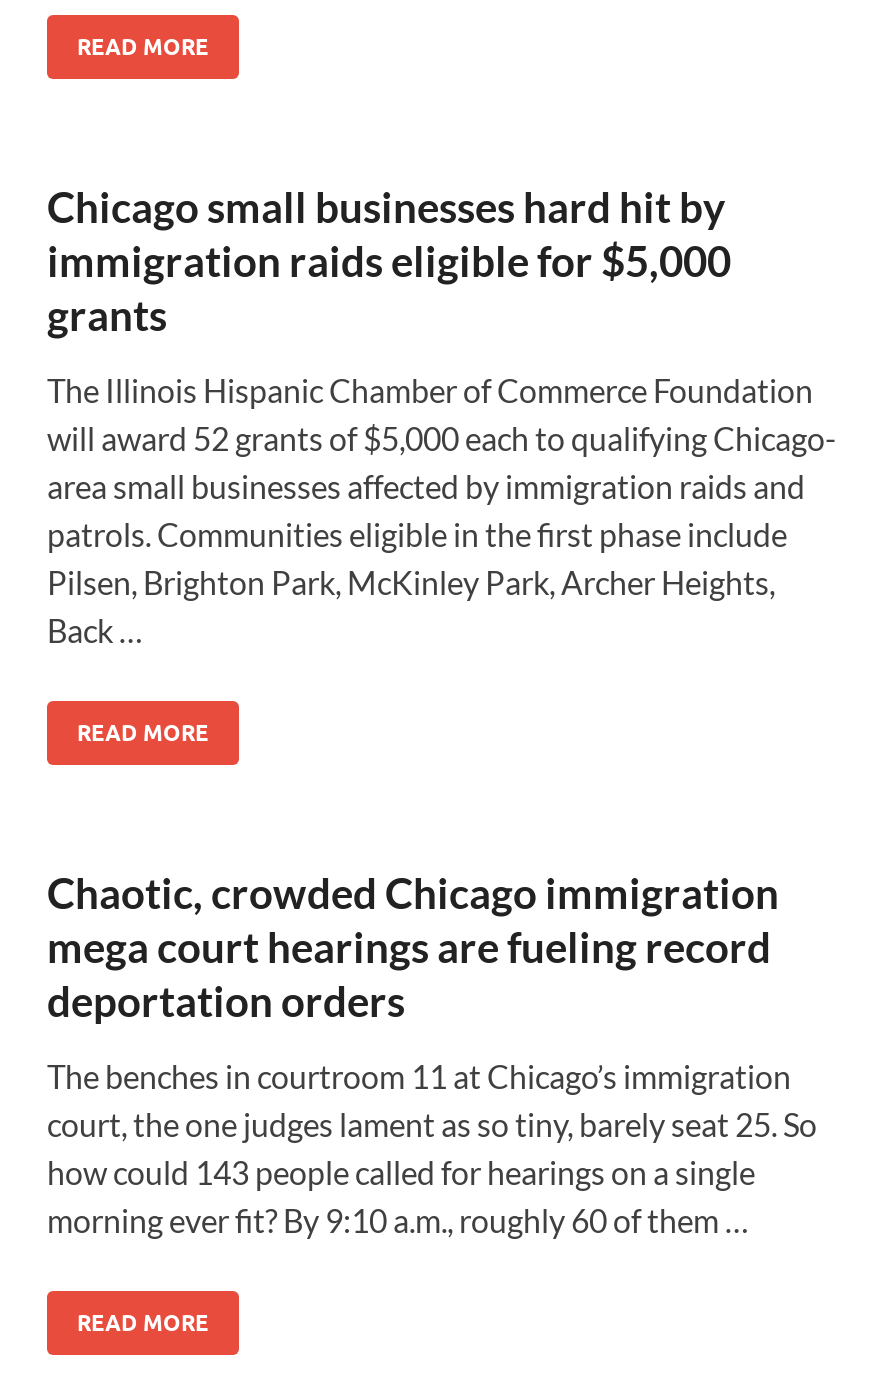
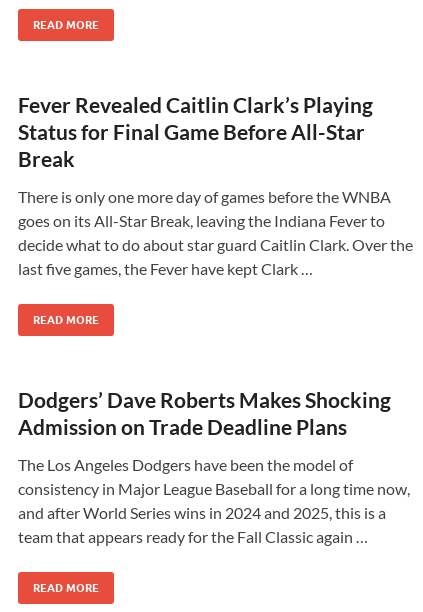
[47,181,731,339] Chicago small businesses hard hit by | immigration raids eligible for $5,000 | grants -> [18,92,373,171] Fever Revealed Caitlin Clark’s Playing | Status for Final Game Before All-Star | Break
[47,371,837,649] The Illinois Hispanic Chamber of Commerce Foundation | will award 52 grants of $5,000 each to qualifying Chicago- | area small businesses affected by immigration raids and | patrols. Communities eligible in the first phase include | Pilsen, Brighton Park, McKinley Park, Archer Heights, | Back … -> [18,187,413,278] There is only one more day of games before the WNBA | goes on its All-Star Break, leaving the Indiana Fever to | decide what to do about star guard Caitlin Clark. Over the | last five games, the Fever have kept Clark …
[47,867,779,1025] Chaotic, crowded Chicago immigration | mega court hearings are fueling record | deportation orders -> [18,387,391,439] Dodgers’ Dave Roberts Makes Shocking | Admission on Trade Deadline Plans
[47,1057,817,1239] The benches in courtroom 11 at Chicago’s immigration | court, the one judges lament as so tiny, barely seat 25. So | how could 143 people called for hearings on a single | morning ever fit? By 9:10 a.m., roughly 60 of them … -> [18,455,410,546] The Los Angeles Dodgers have been the model of | consistency in Major League Baseball for a long time now, | and after World Series wins in 2024 and 2025, this is a | team that appears ready for the Fall Classic again …

